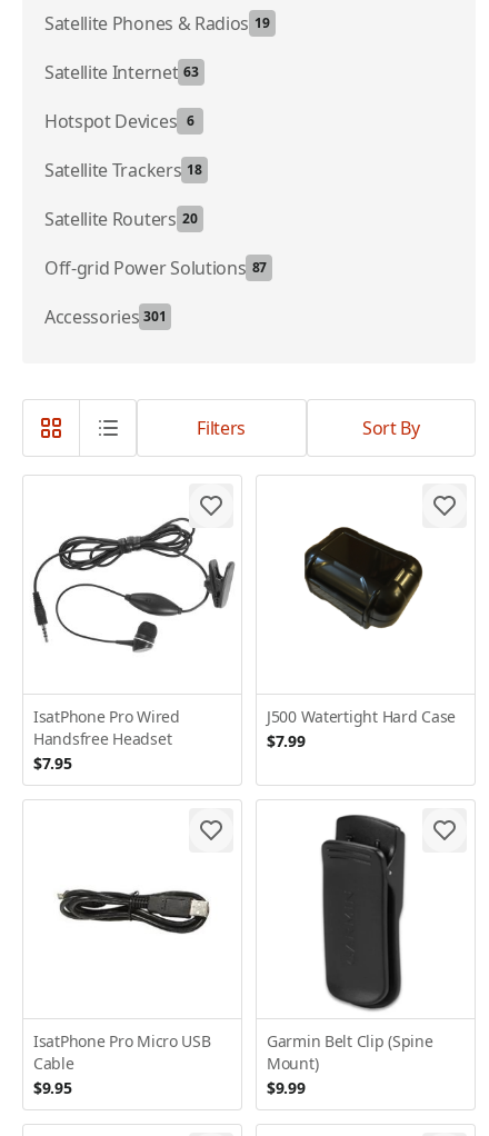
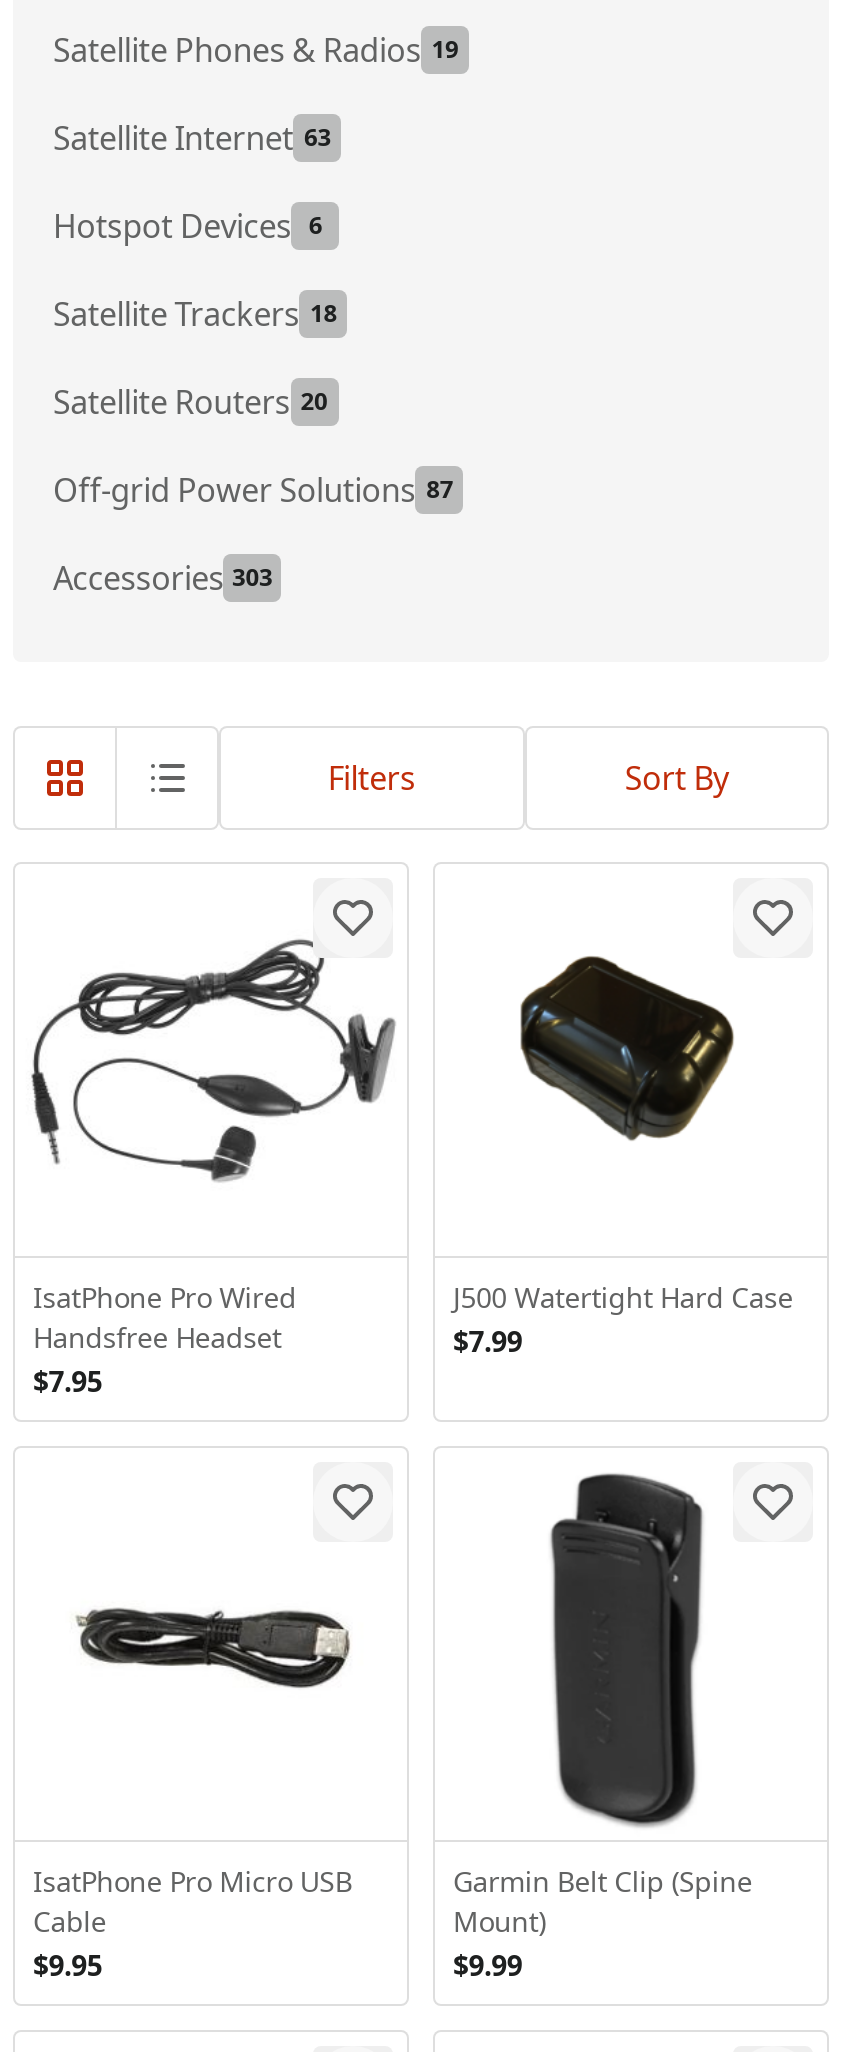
[44,305,166,329] Accessories 301 -> [53,556,273,600] Accessories 303

